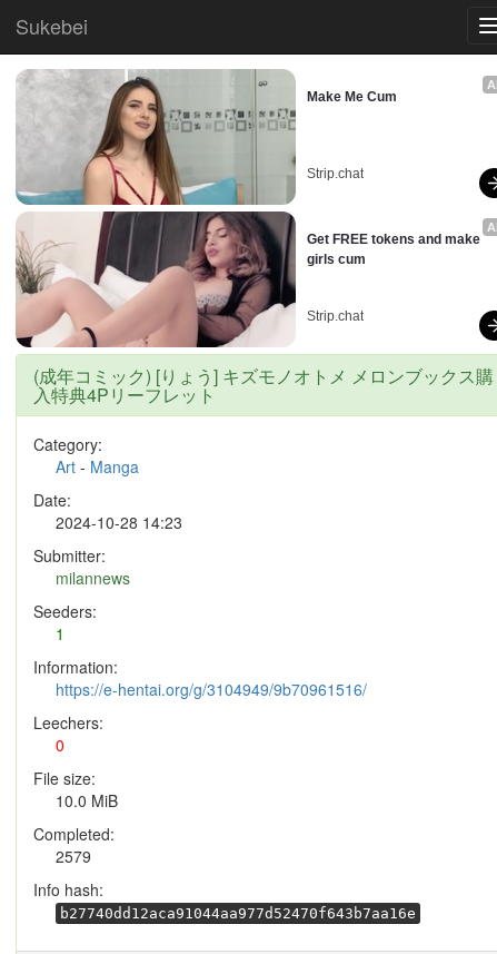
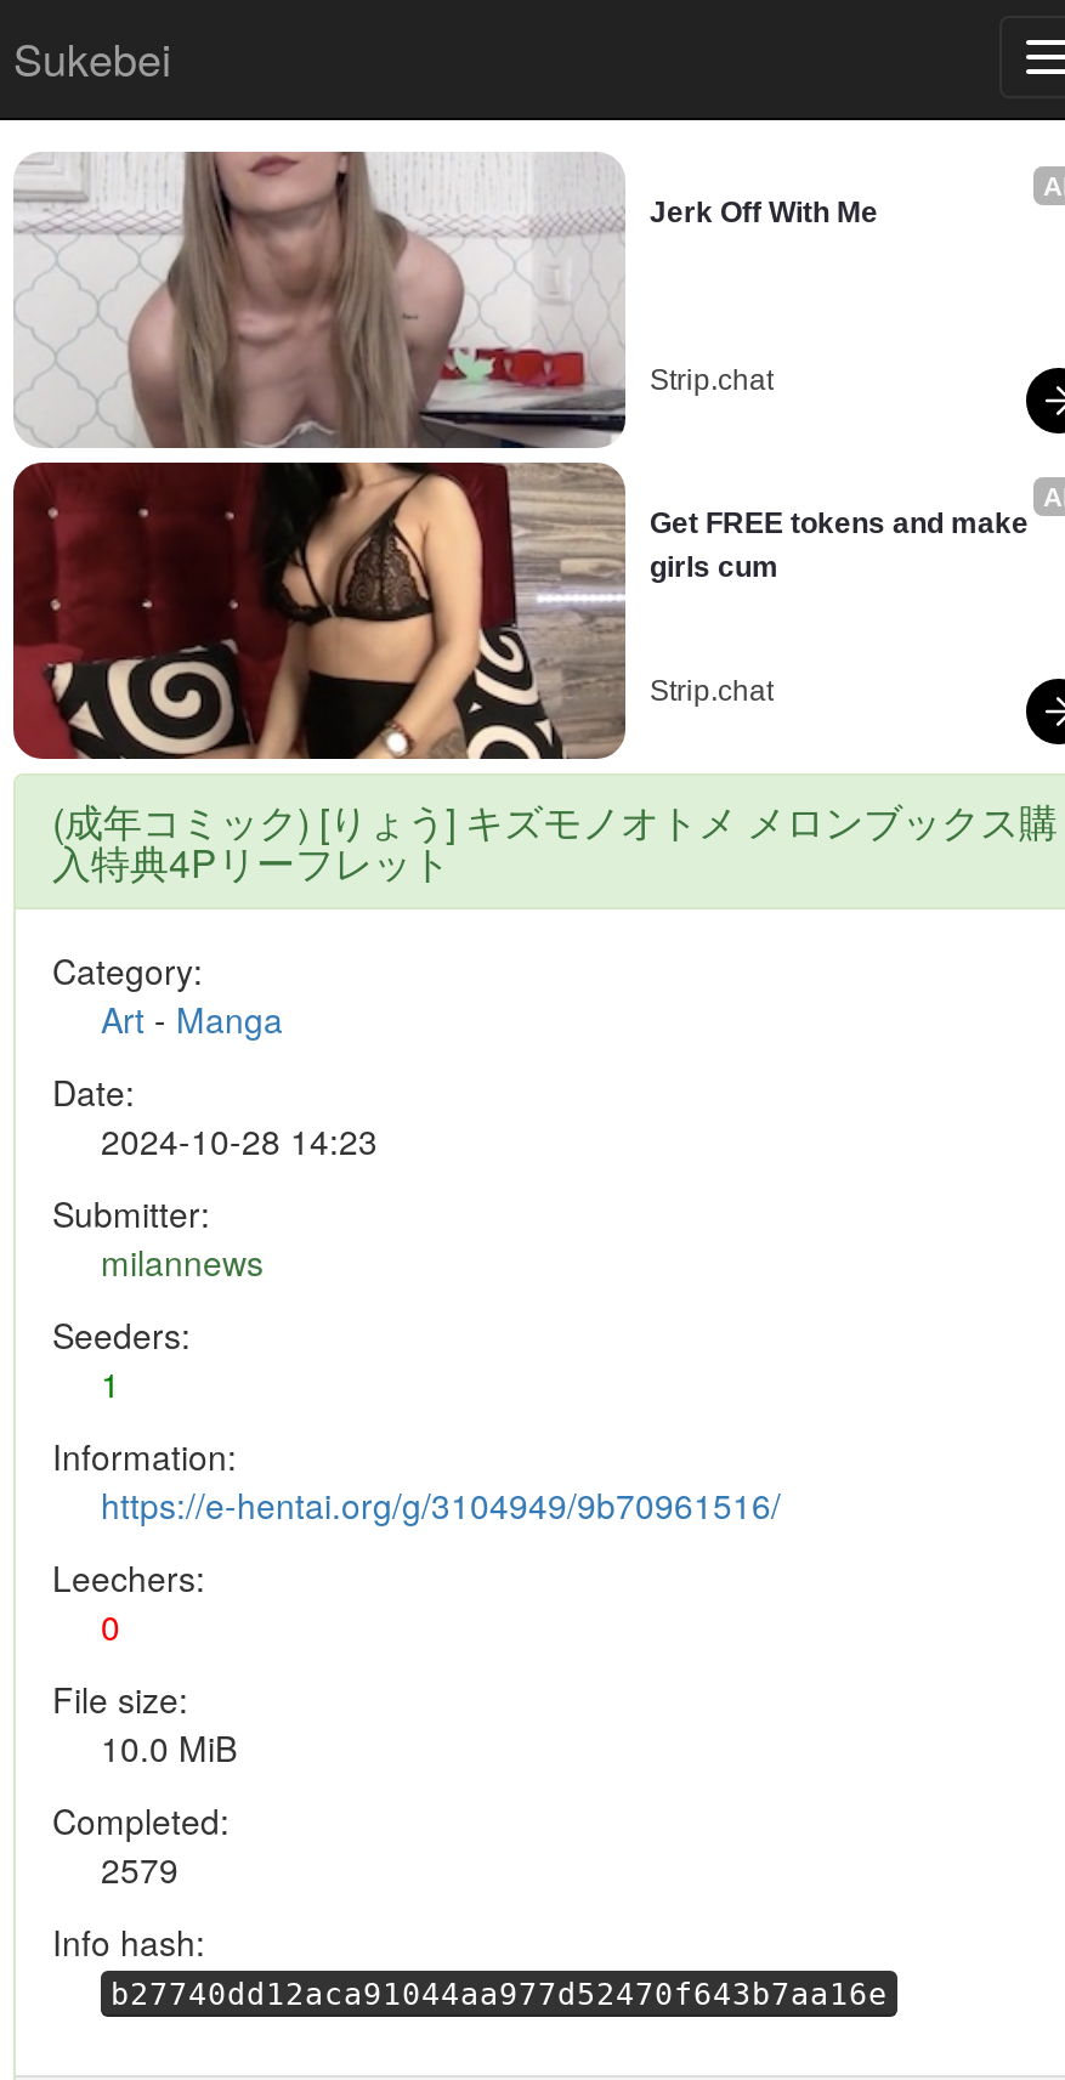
[16,69,397,348] [image] | Make Me Cum -> [11,152,878,761] [image] | Jerk Off With Me

